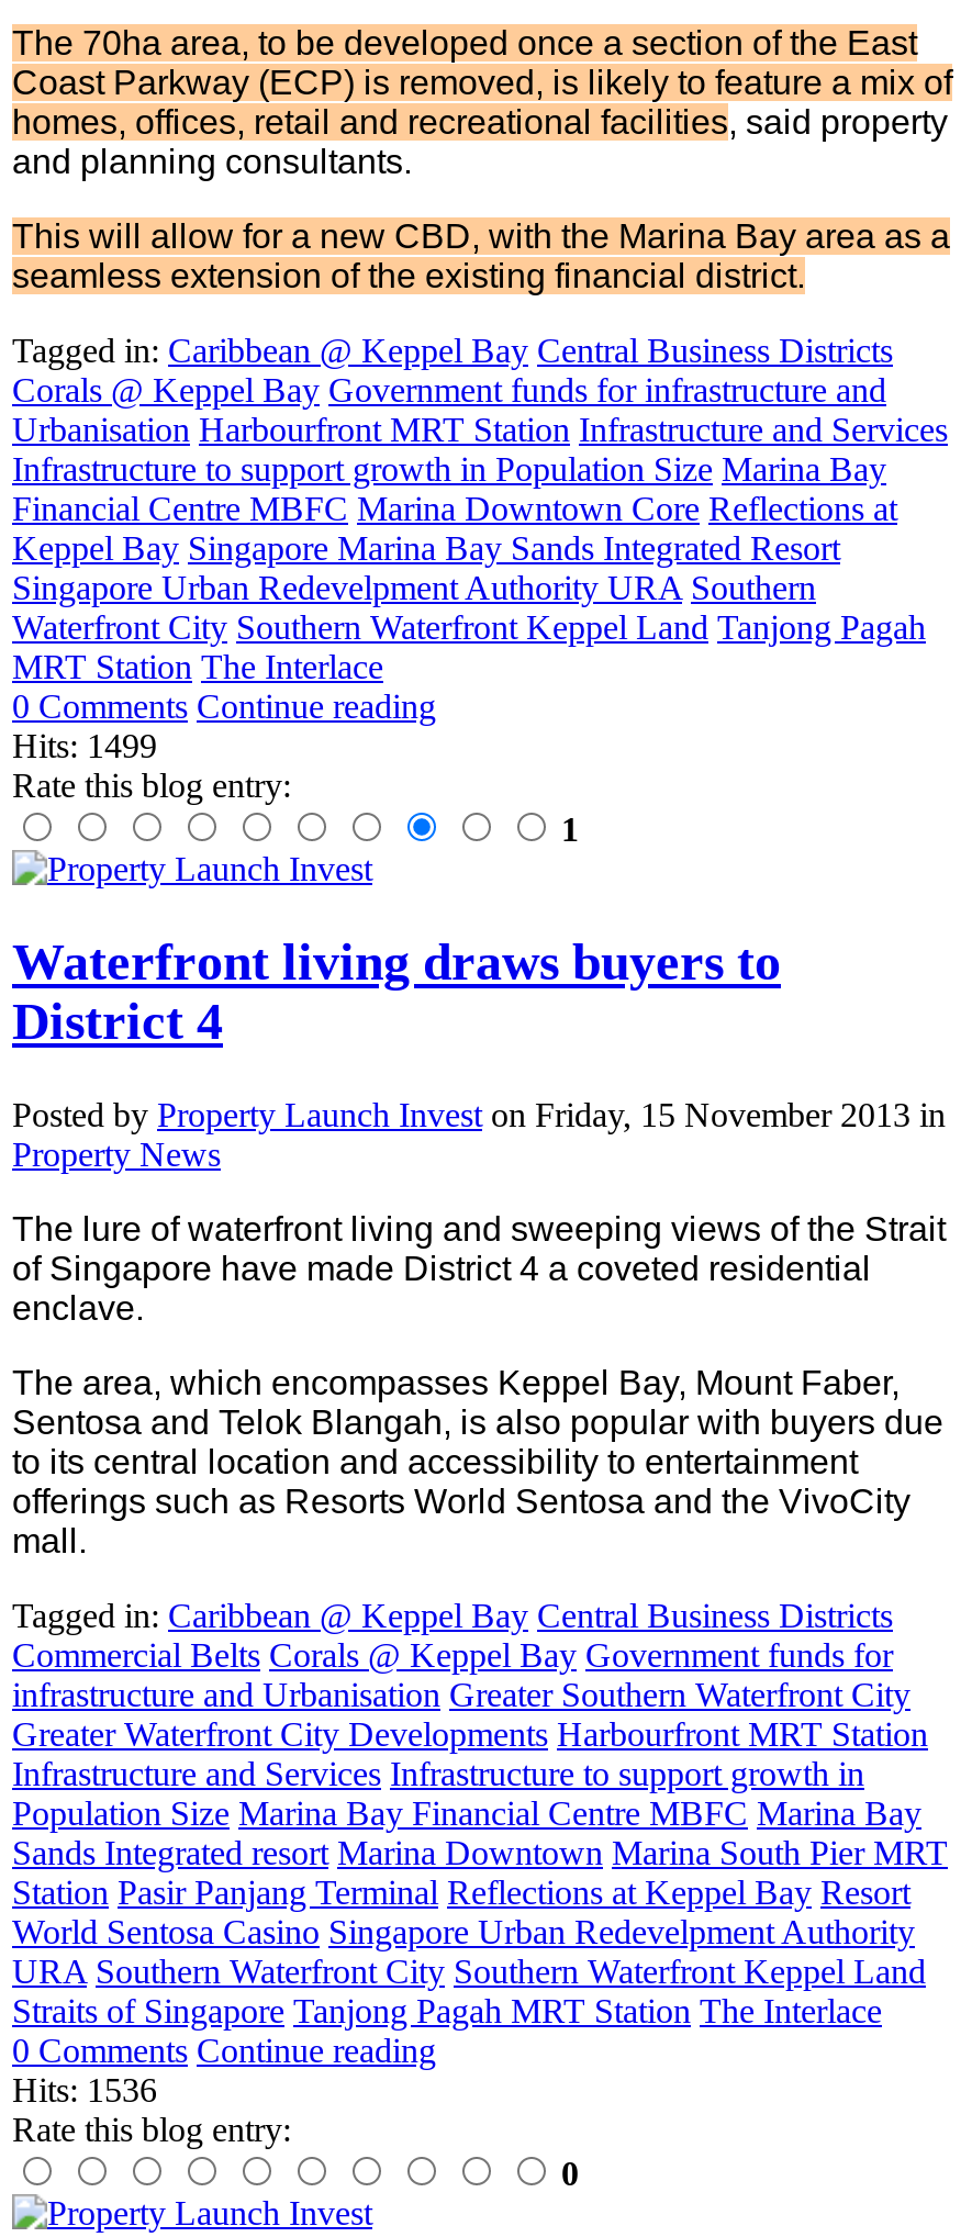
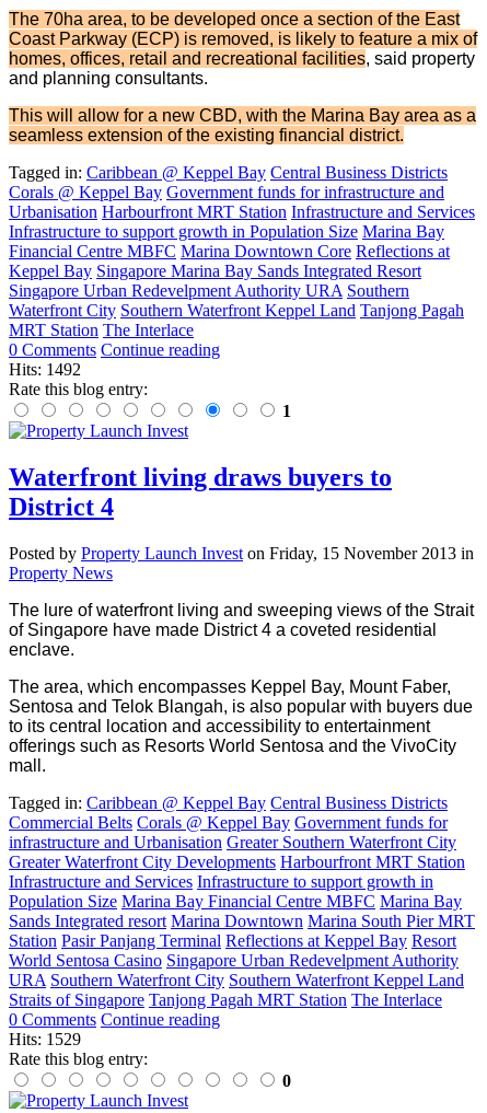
[12,727,157,764] Hits: 1499 -> [9,360,81,378] Hits: 1492
[12,2070,157,2108] Hits: 1536 -> [9,1029,81,1048] Hits: 1529

